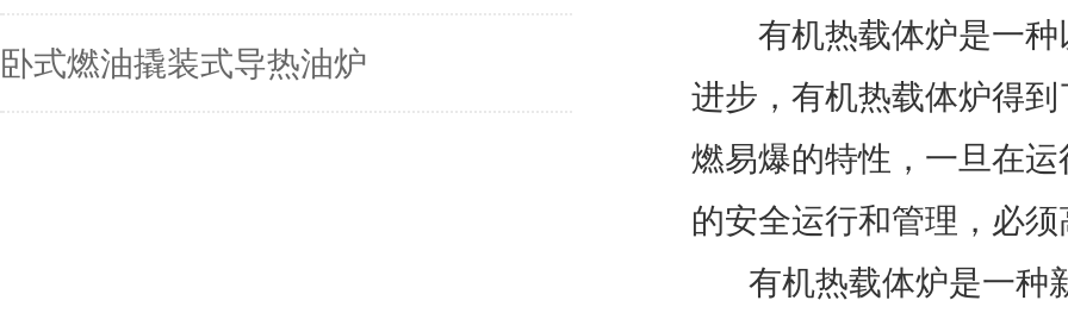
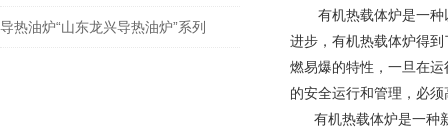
[0,44,367,82] 卧式燃油撬装式导热油炉 -> [0,19,206,35] 导热油炉“山东龙兴导热油炉”系列

